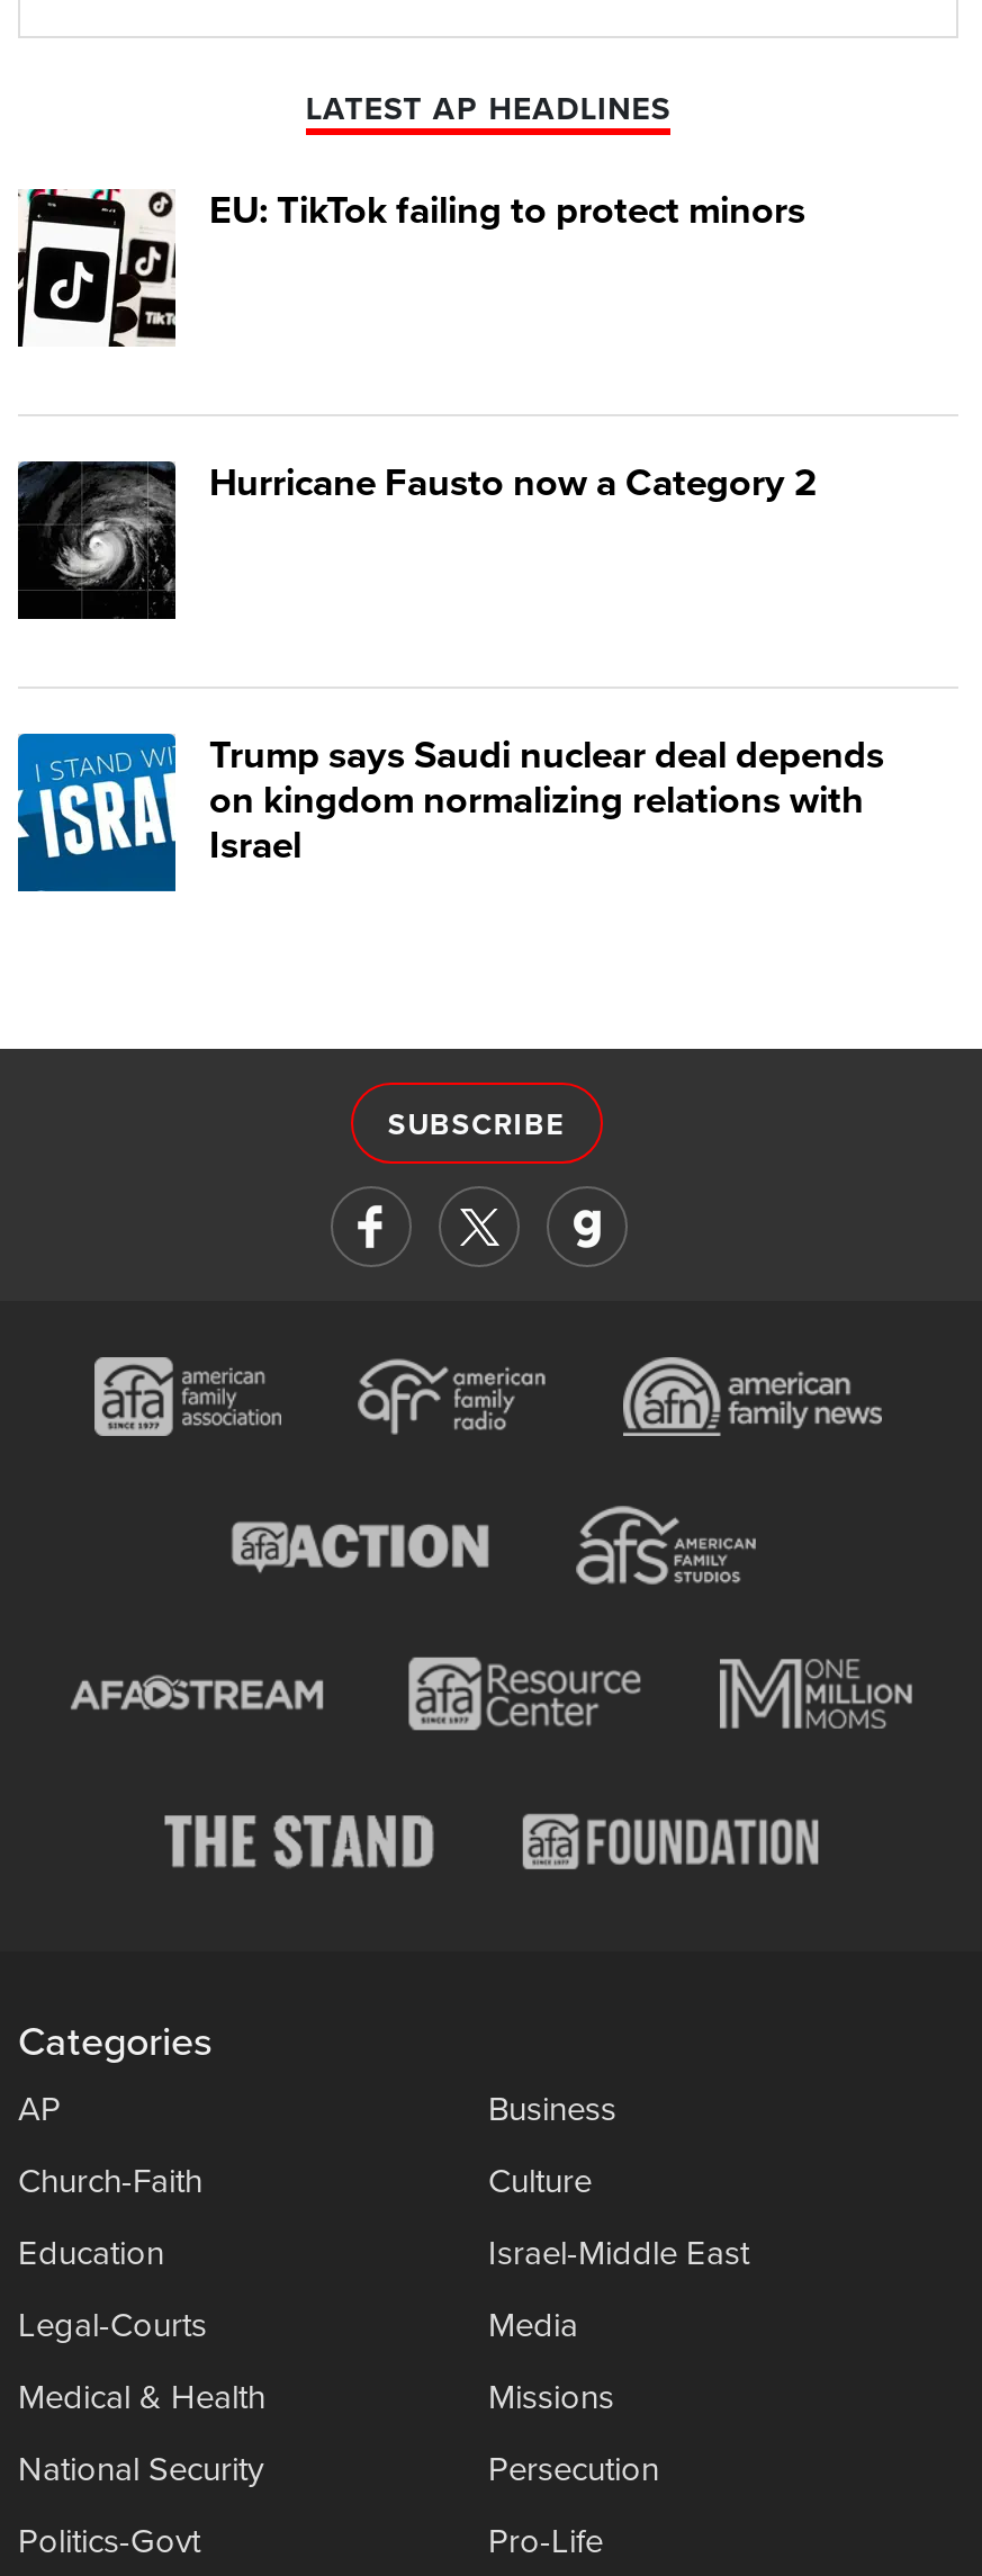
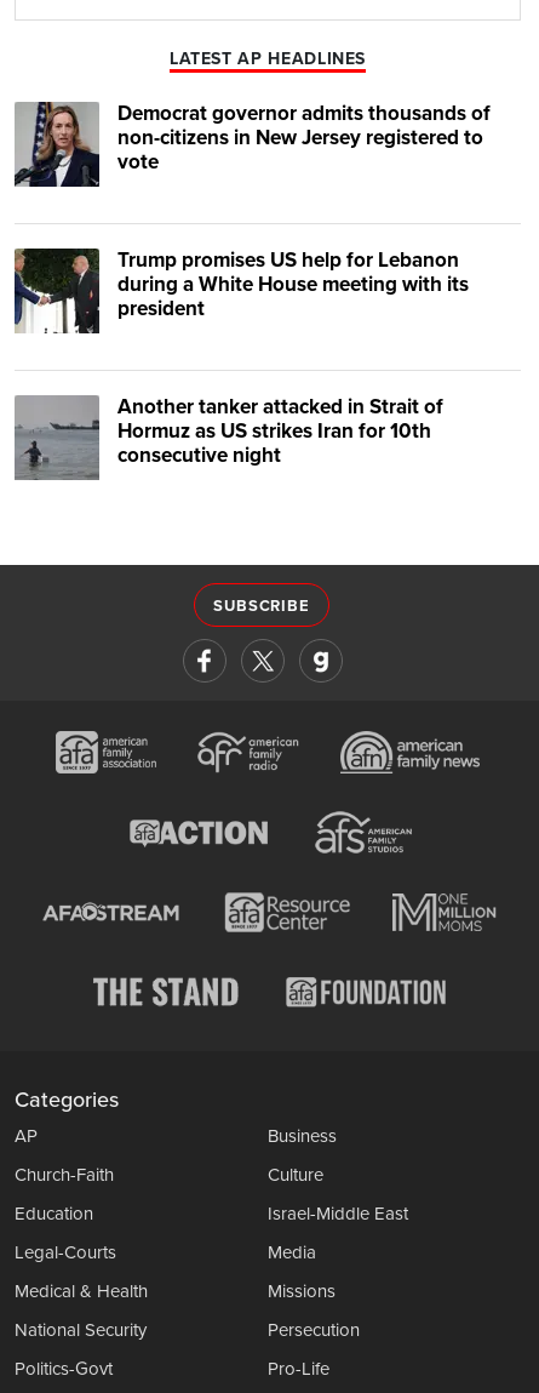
[18,187,805,349] [image] | EU: TikTok failing to protect minors -> [15,101,491,188] [image] | Democrat governor admits thousands of | non-citizens in New Jersey registered to | vote
[16,460,817,621] [image] | Hurricane Fausto now a Category 2 -> [13,248,469,335] [image] | Trump promises US help for Lebanon | during a White House meeting with its | president
[16,731,884,894] [image] | Trump says Saudi nuclear deal depends | on kingdom normalizing relations with | Israel -> [13,394,443,481] [image] | Another tanker attacked in Strait of | Hormuz as US strikes Iran for 10th | consecutive night

